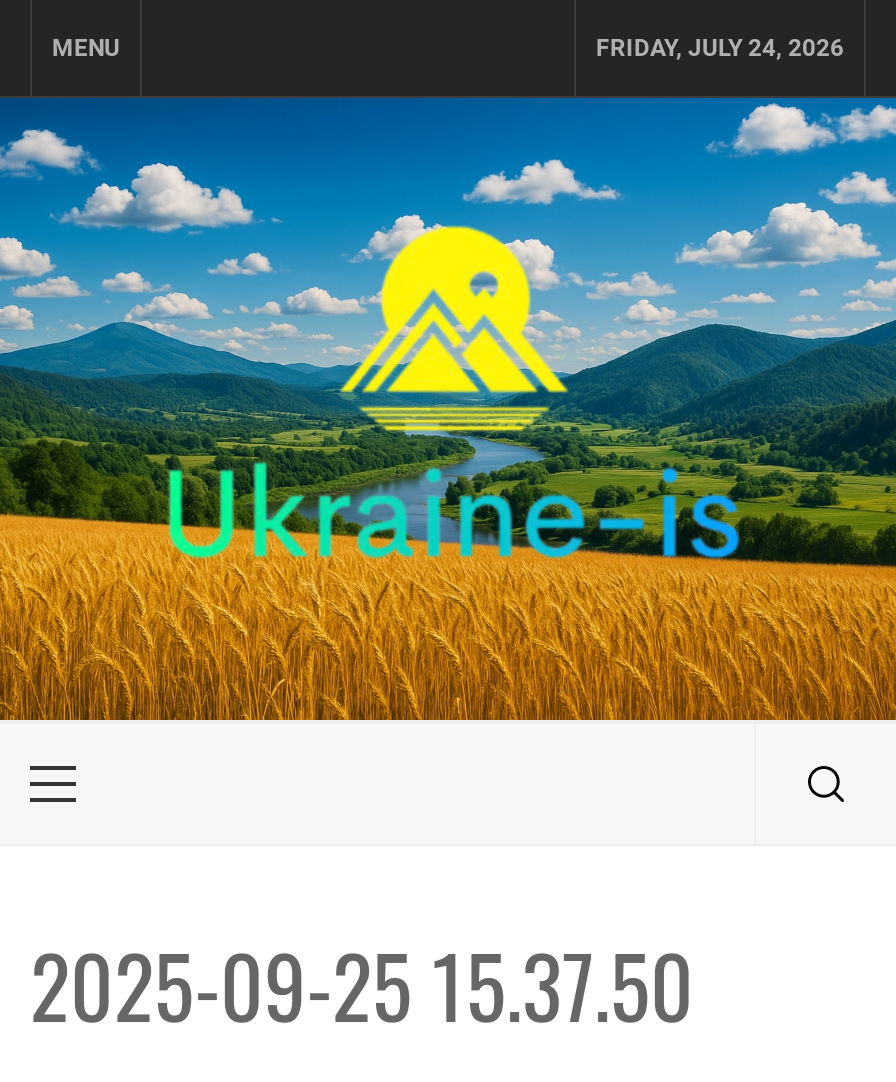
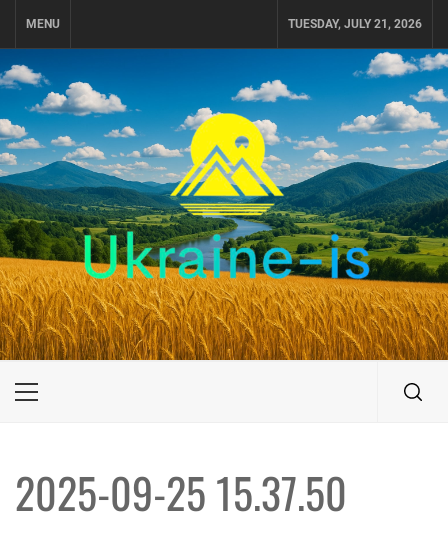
[596,34,844,62] FRIDAY, JULY 24, 2026 -> [288,17,422,31] TUESDAY, JULY 21, 2026

